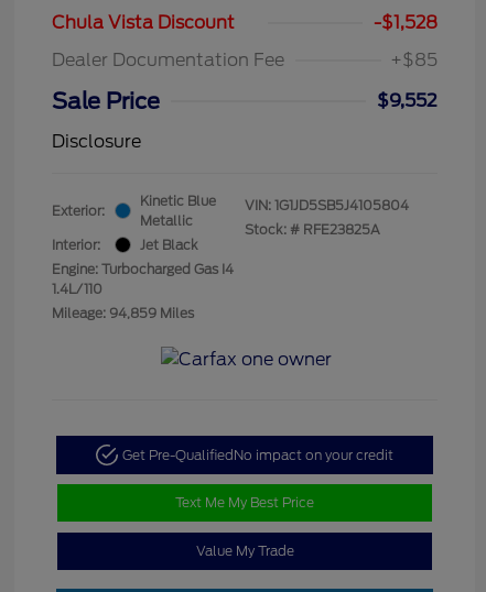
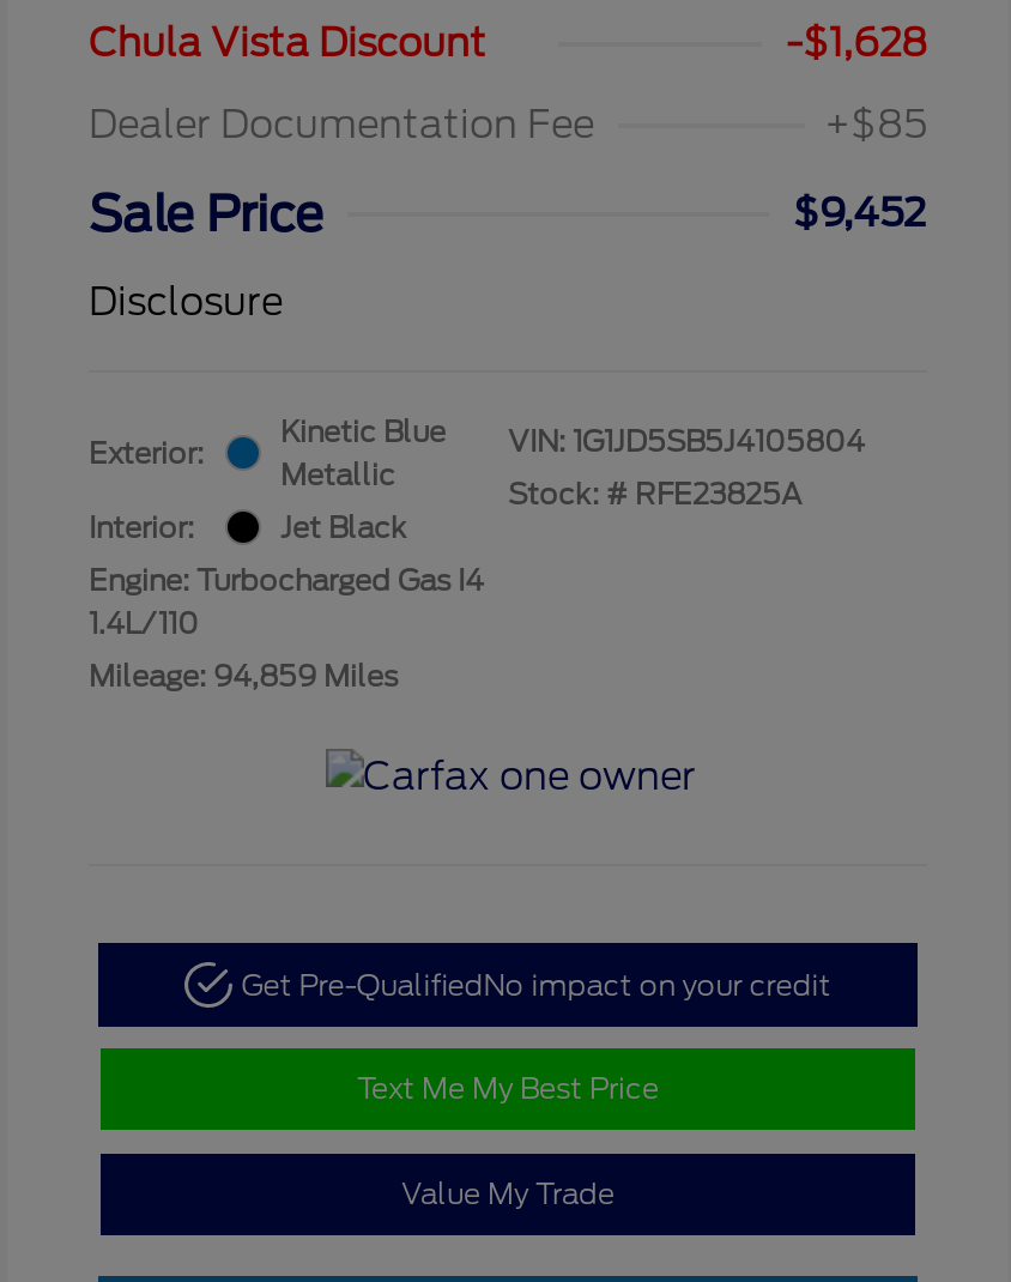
[374,12,438,33] -$1,528 -> [786,20,927,65] -$1,628
[377,90,438,111] $9,552 -> [793,190,927,236] $9,452

